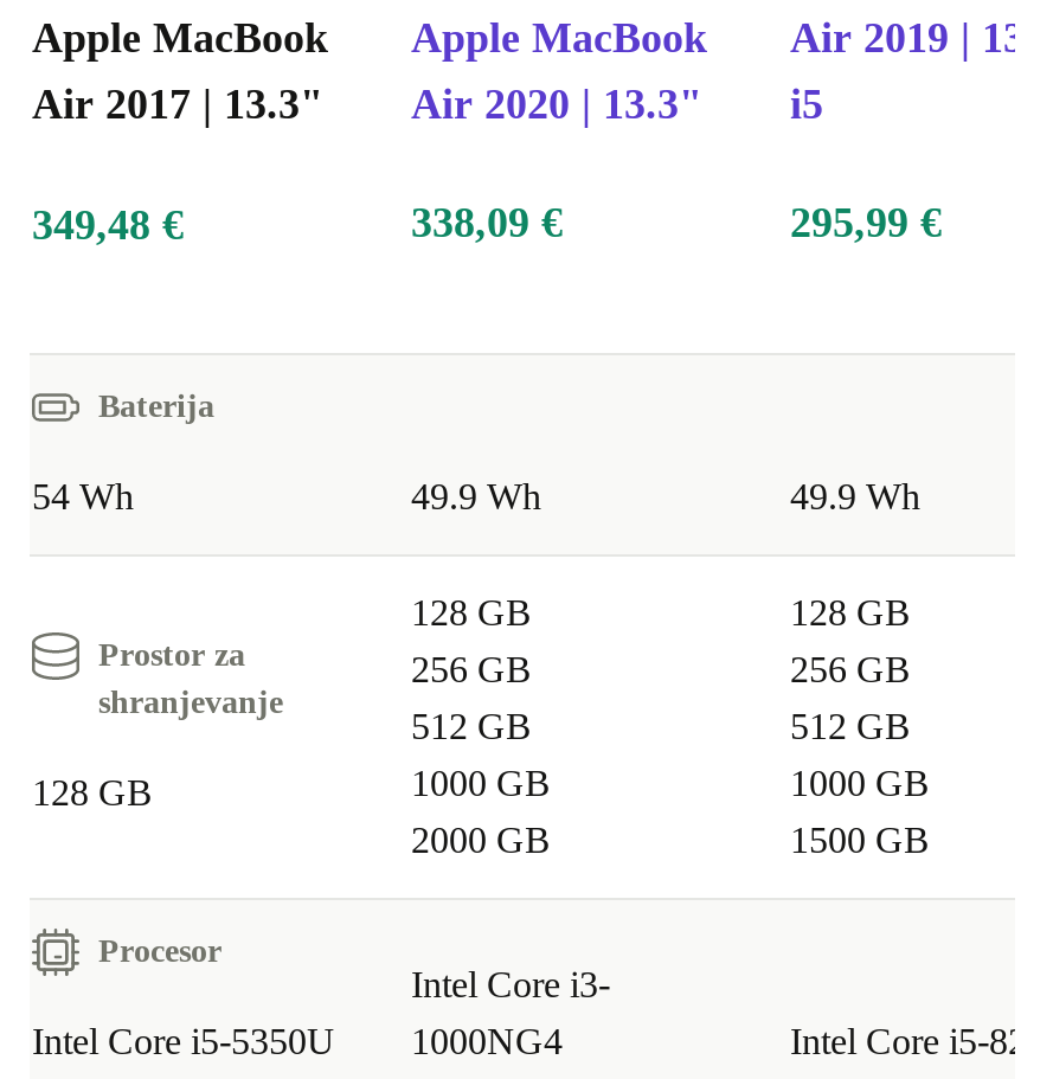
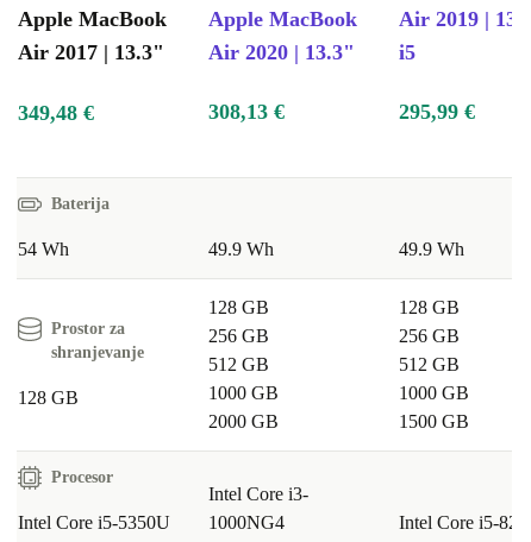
[411,198,563,245] 338,09 € -> [208,99,285,123] 308,13 €

